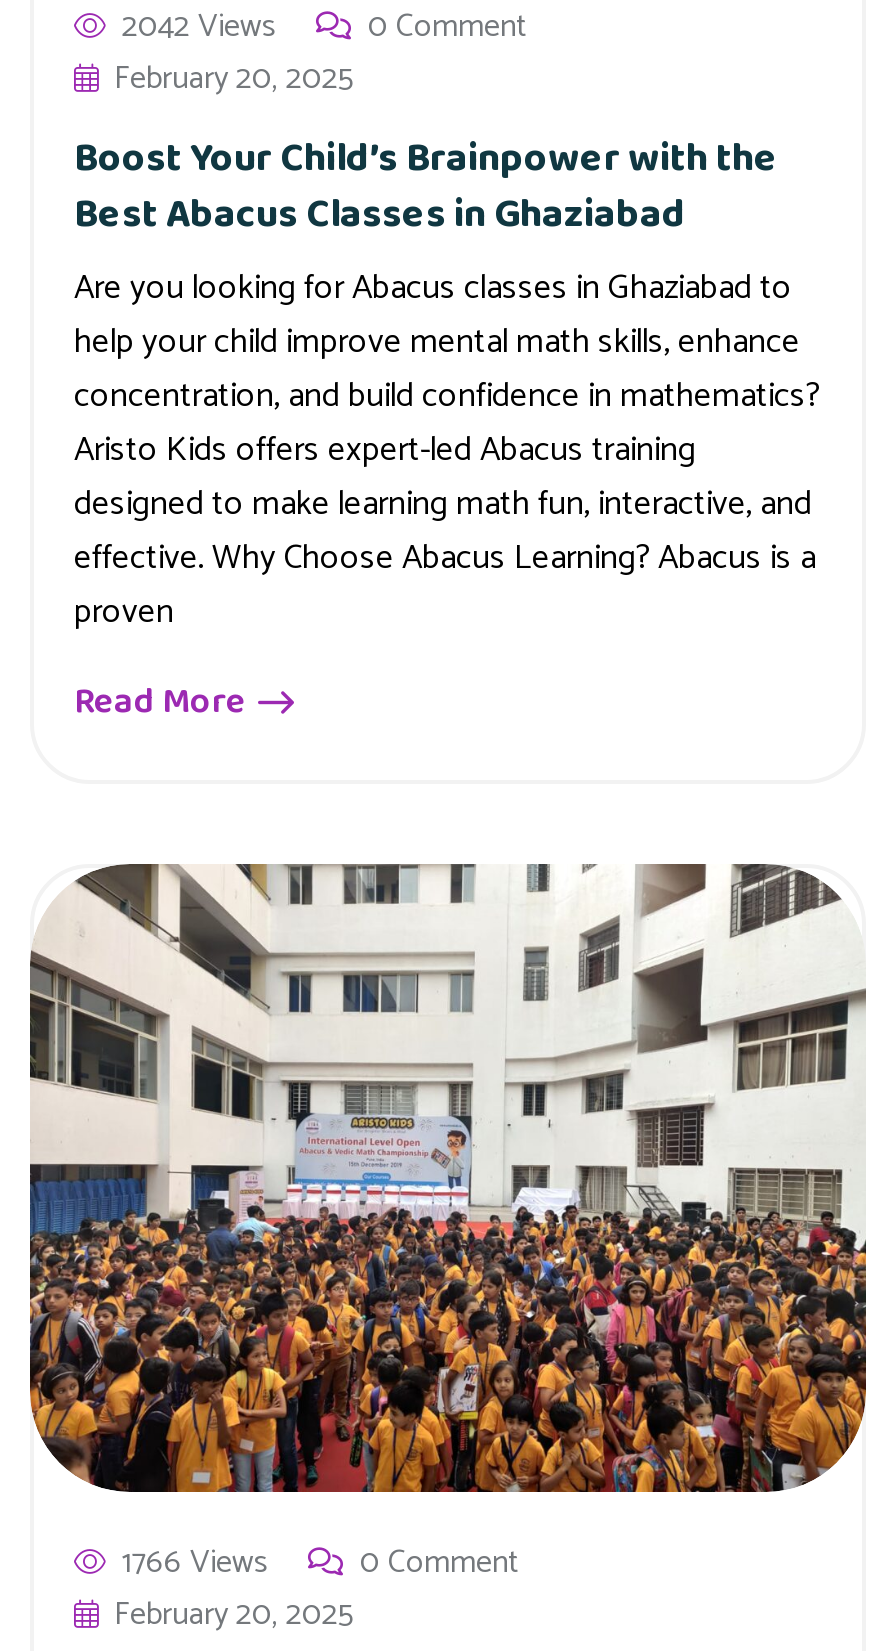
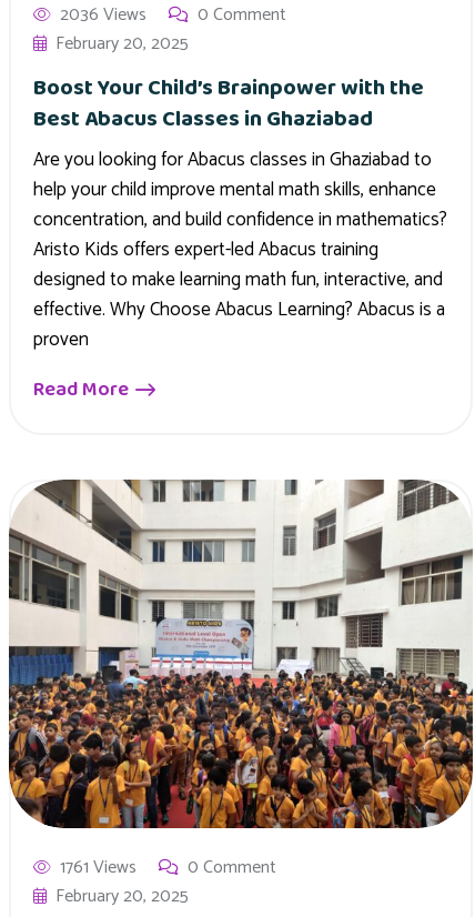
[122,0,276,54] 2042 Views -> [60,0,146,30] 2036 Views
[122,1535,268,1589] 1766 Views -> [60,852,137,882] 1761 Views

